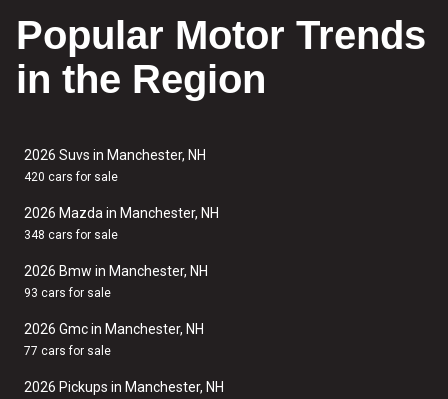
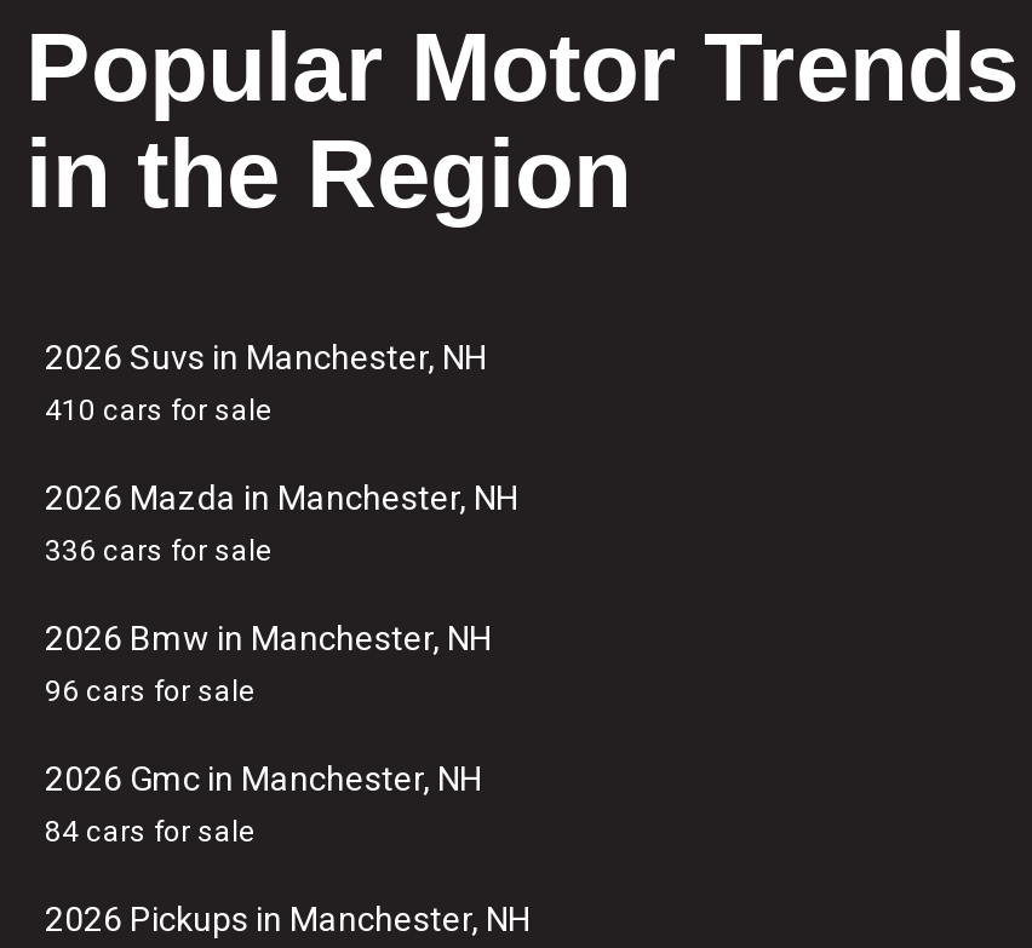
[24,170,118,184] 420 cars for sale -> [45,393,273,427] 410 cars for sale
[24,228,118,242] 348 cars for sale -> [45,534,273,568] 336 cars for sale
[24,286,111,300] 93 cars for sale -> [45,674,256,708] 96 cars for sale
[24,344,111,358] 77 cars for sale -> [45,815,256,849] 84 cars for sale

